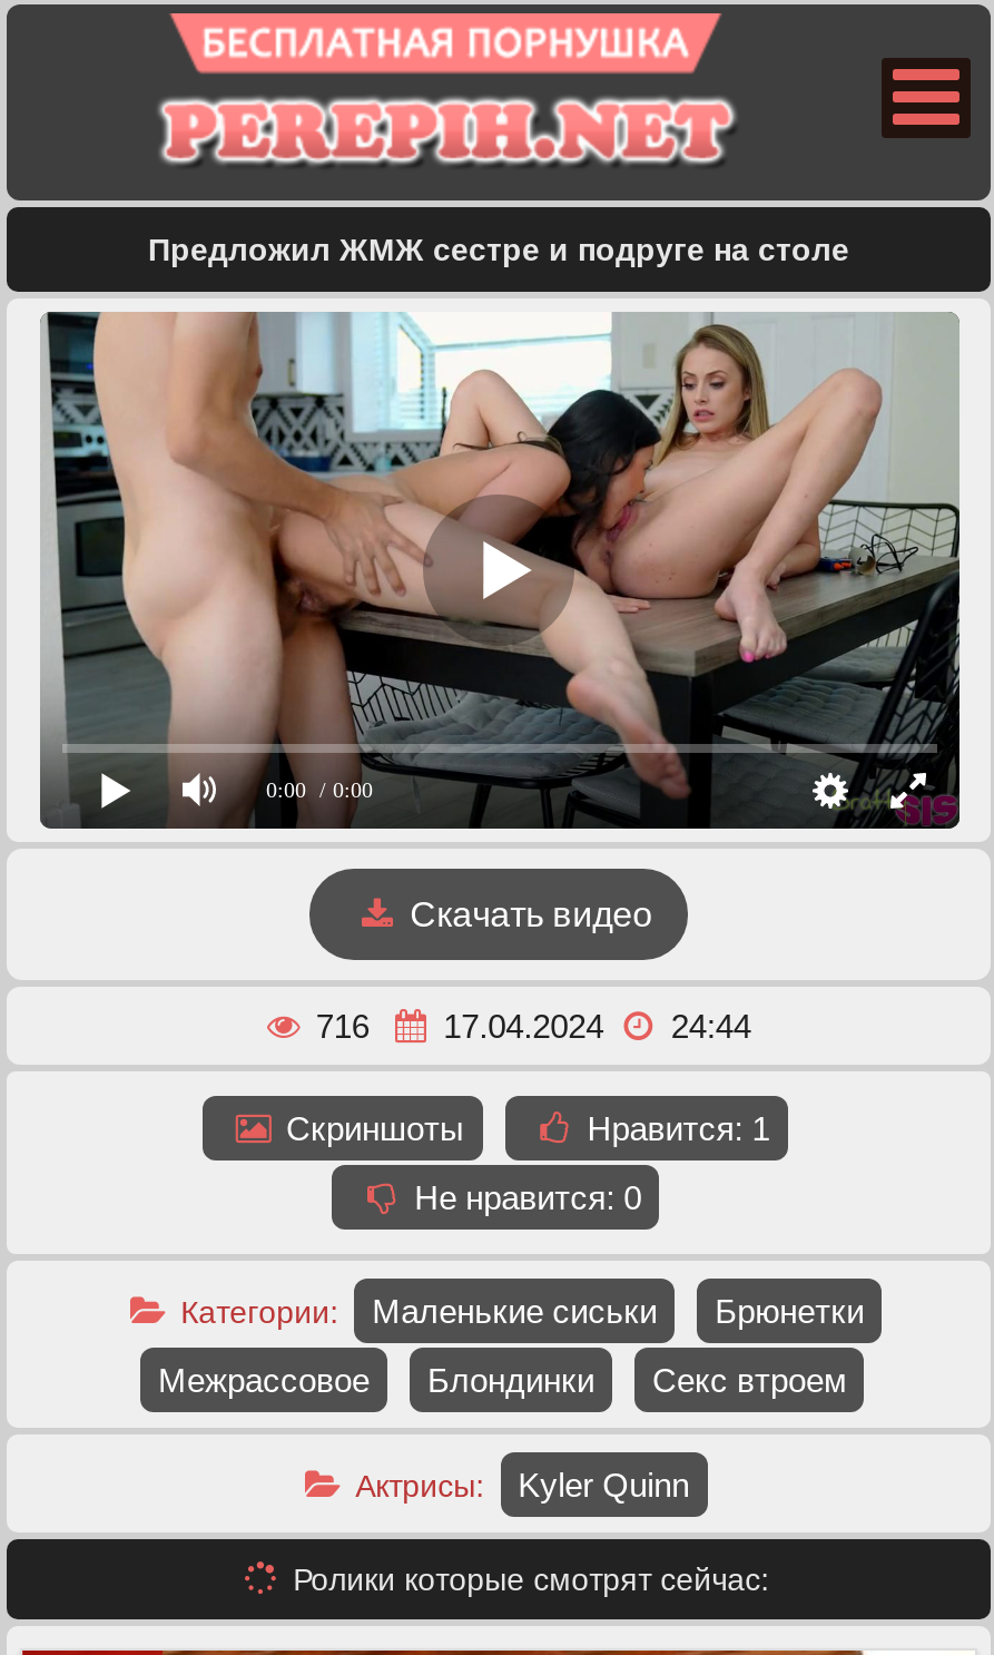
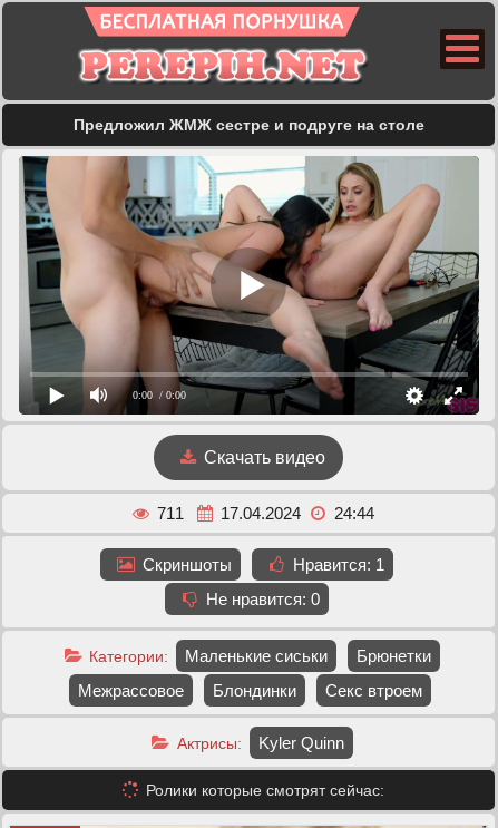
[307,1007,751,1045] 716 17.04.2024 24:44 -> [153,504,375,523] 711 17.04.2024 24:44

